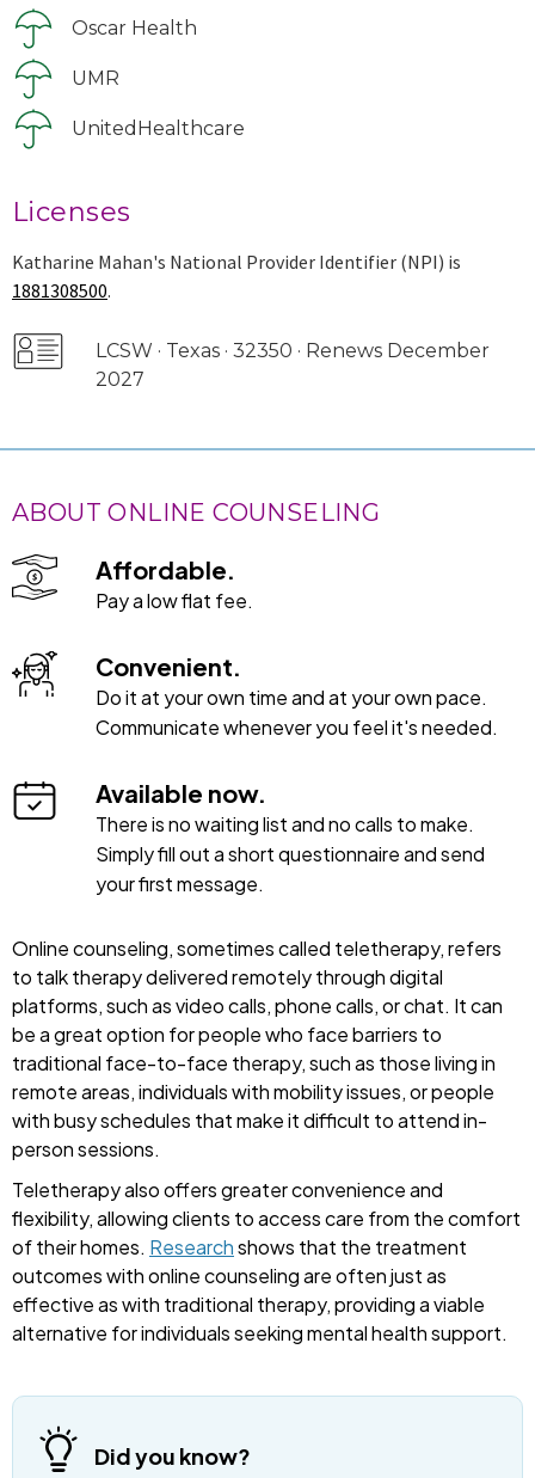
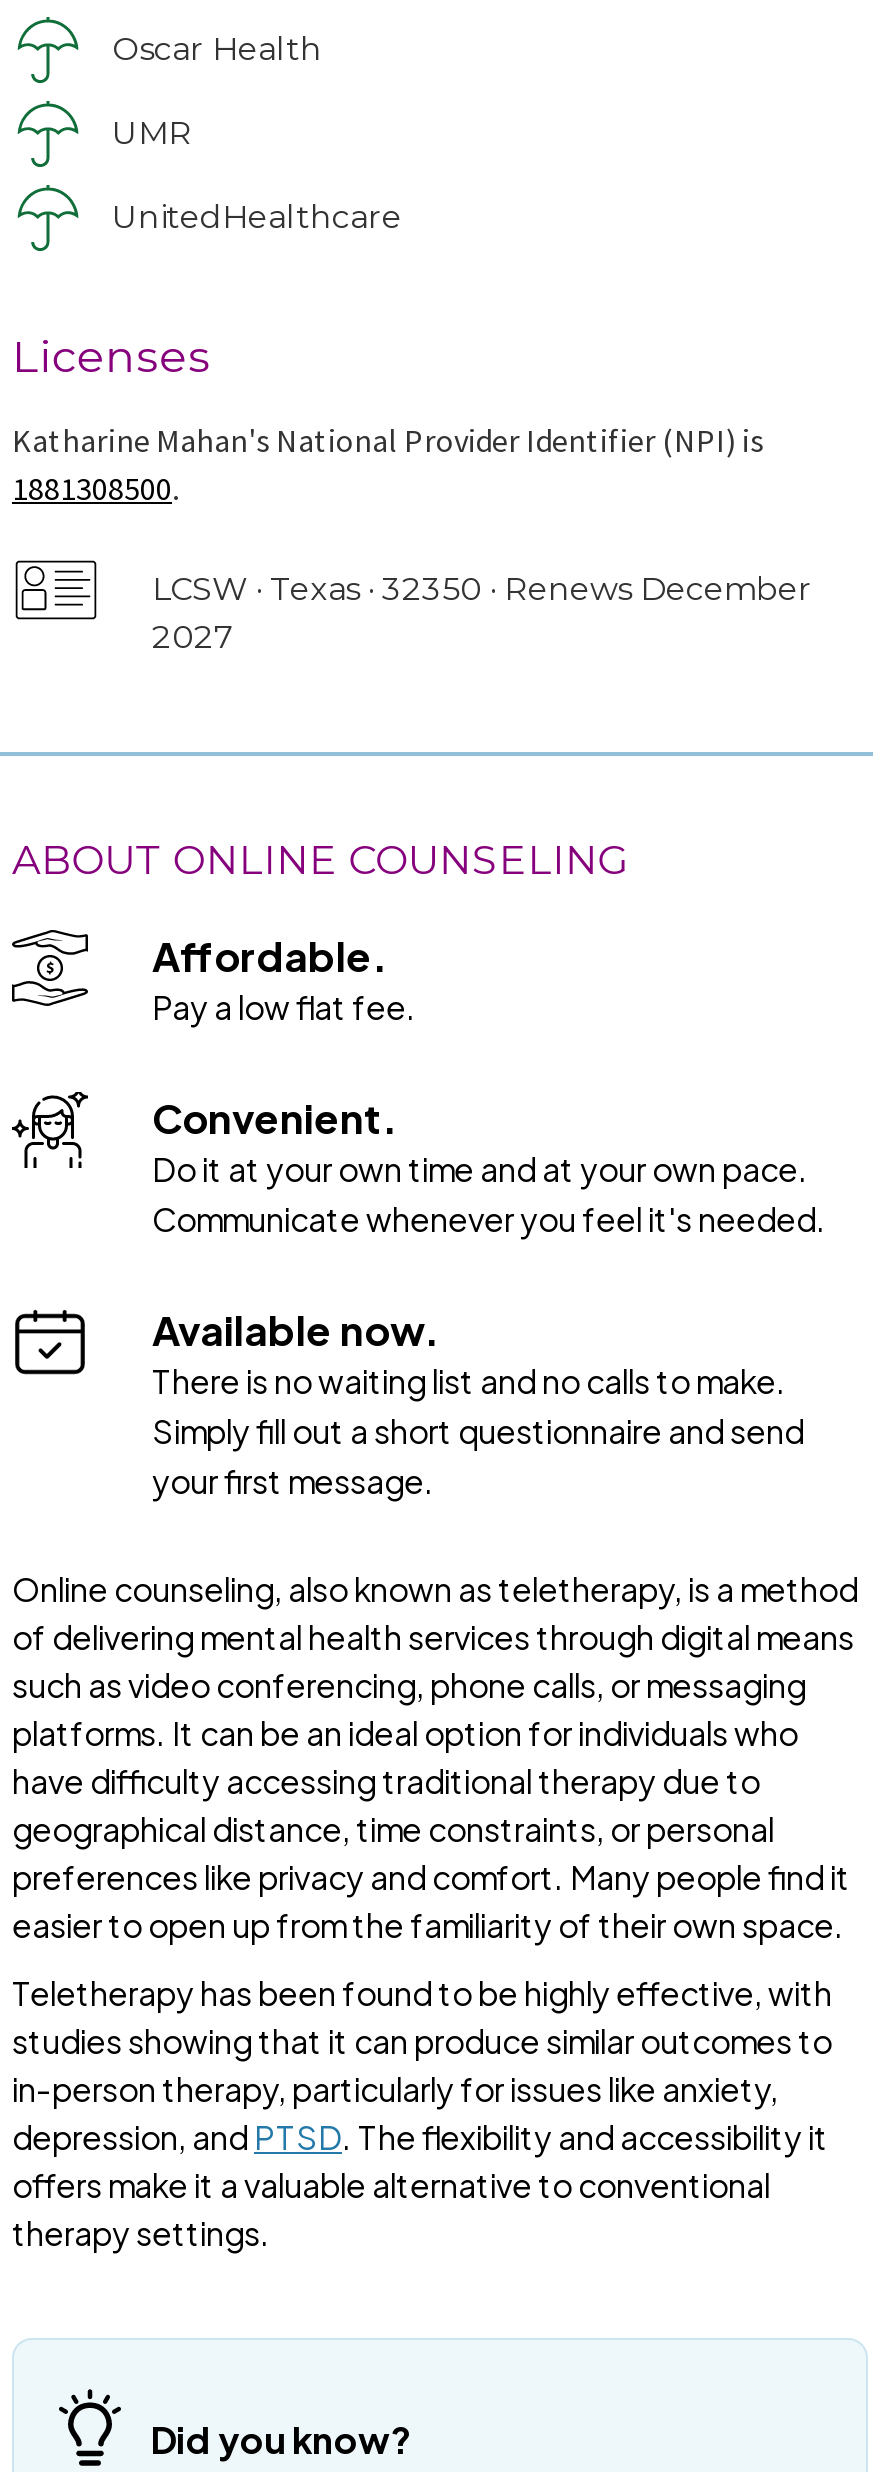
[12,936,503,1161] Online counseling, sometimes called teletherapy, refers | to talk therapy delivered remotely through digital | platforms, such as video calls, phone calls, or chat. It can | be a great option for people who face barriers to | traditional face-to-face therapy, such as those living in | remote areas, individuals with mobility issues, or people | with busy schedules that make it difficult to attend in- | person sessions. -> [12,1568,858,1946] Online counseling, also known as teletherapy, is a method | of delivering mental health services through digital means | such as video conferencing, phone calls, or messaging | platforms. It can be an ideal option for individuals who | have difficulty accessing traditional therapy due to | geographical distance, time constraints, or personal | preferences like privacy and comfort. Many people find it | easier to open up from the familiarity of their own space.
[12,1177,521,1345] Teletherapy also offers greater convenience and | flexibility, allowing clients to access care from the comfort | of their homes. Research shows that the treatment | outcomes with online counseling are often just as | effective as with traditional therapy, providing a viable | alternative for individuals seeking mental health support. -> [12,1972,832,2254] Teletherapy has been found to be highly effective, with | studies showing that it can produce similar outcomes to | in-person therapy, particularly for issues like anxiety, | depression, and PTSD. The flexibility and accessibility it | offers make it a valuable alternative to conventional | therapy settings.

